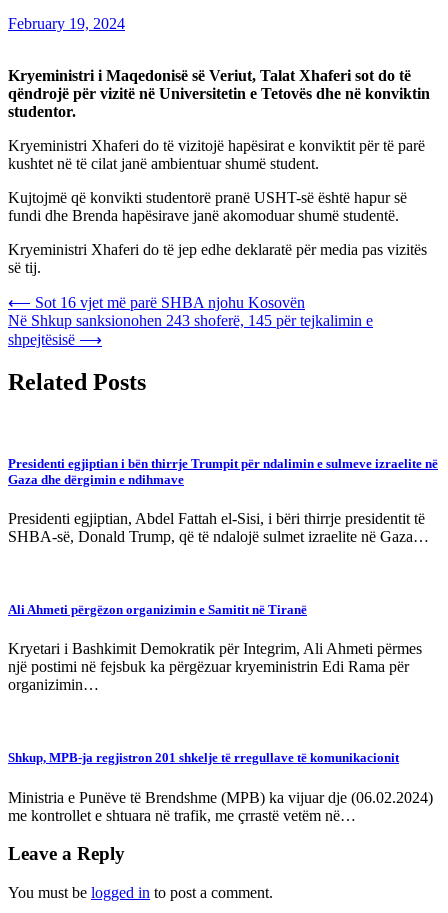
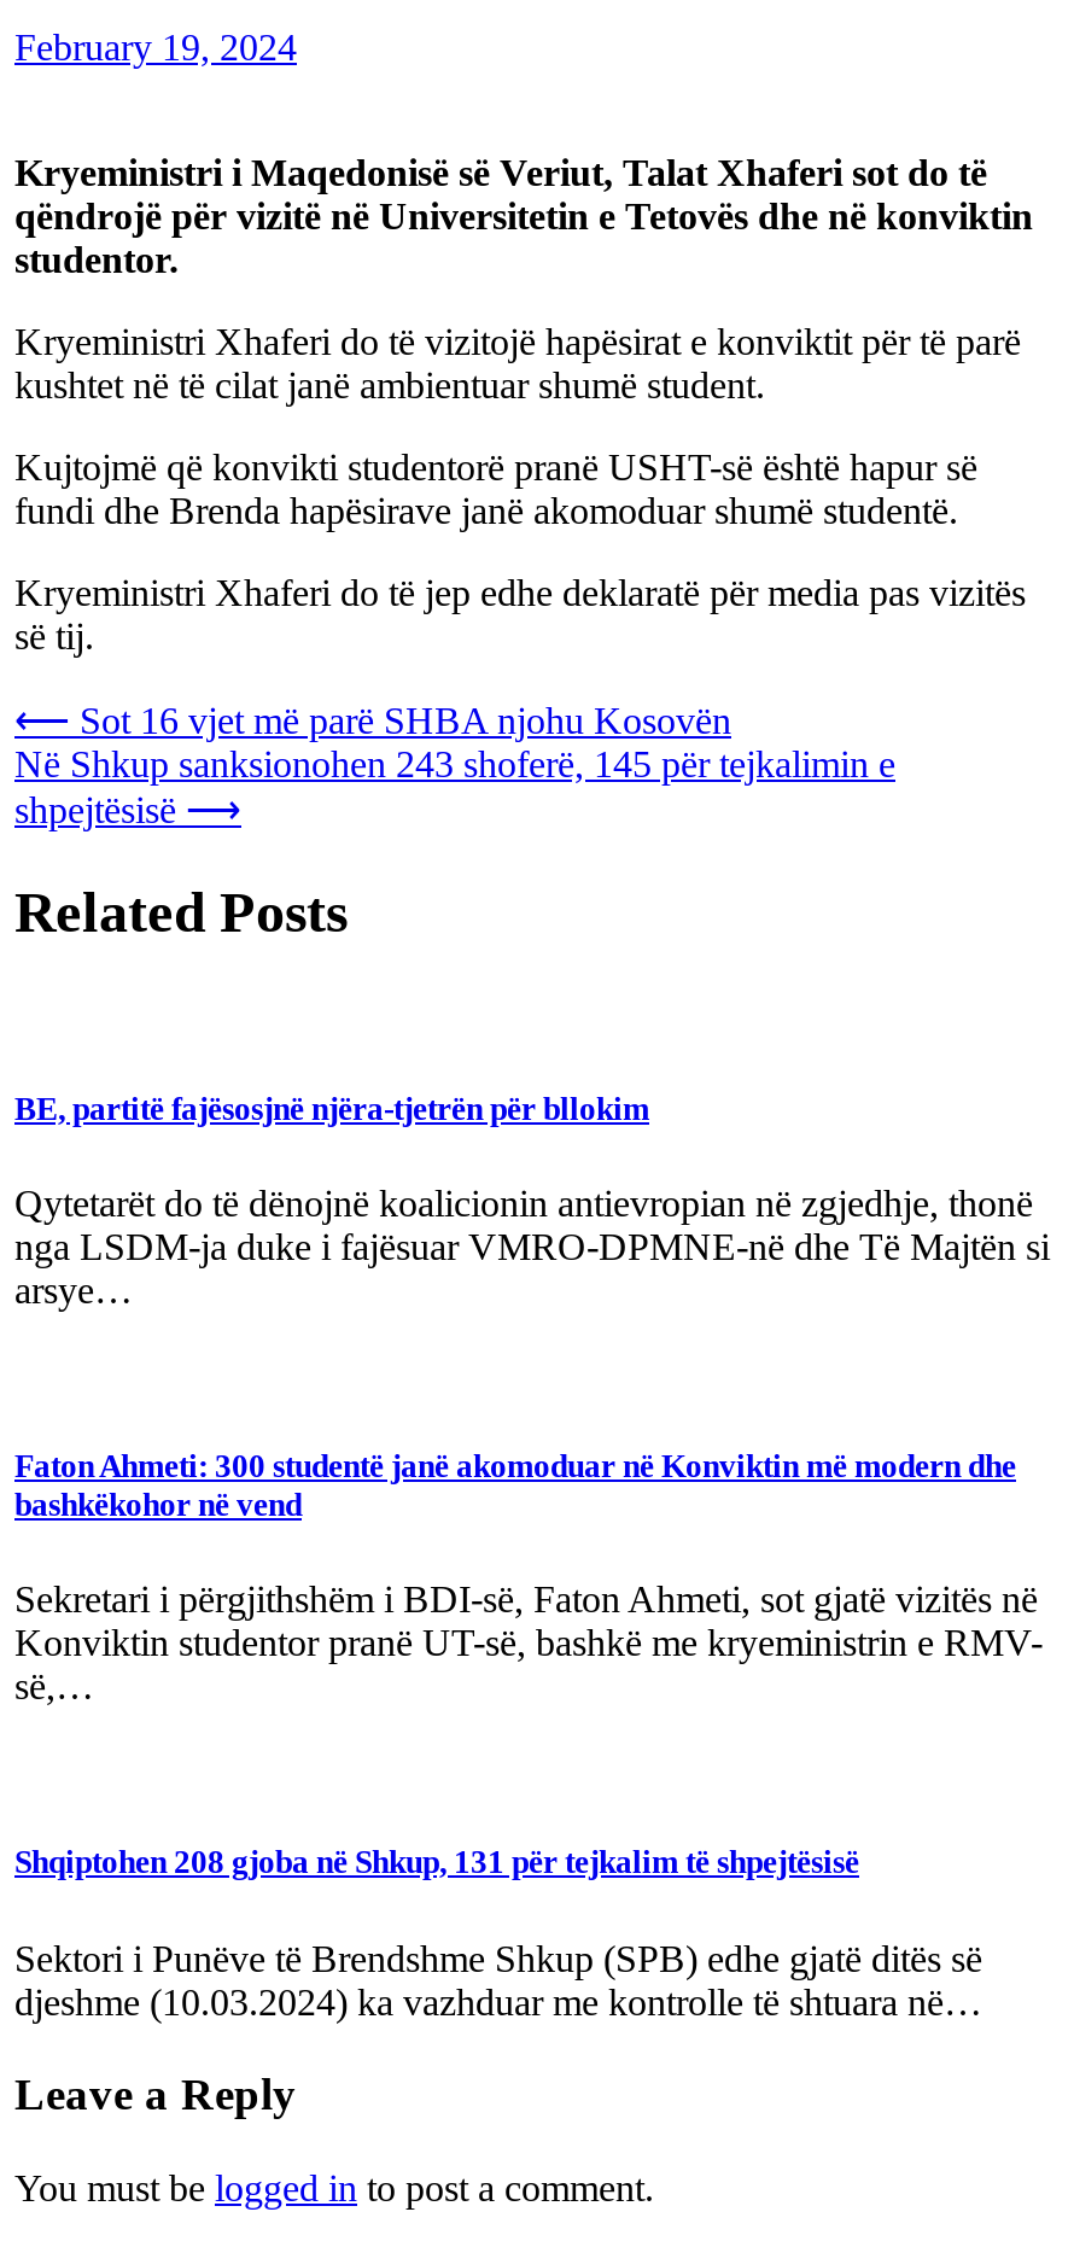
[8,456,438,487] Presidenti egjiptian i bën thirrje Trumpit për ndalimin e sulmeve izraelite në | Gaza dhe dërgimin e ndihmave -> [14,1090,649,1127] BE, partitë fajësosjnë njëra-tjetrën për bllokim
[8,510,429,545] Presidenti egjiptian, Abdel Fattah el-Sisi, i bëri thirrje presidentit të | SHBA-së, Donald Trump, që të ndalojë sulmet izraelite në Gaza… -> [14,1183,1050,1311] Qytetarët do të dënojnë koalicionin antievropian në zgjedhje, thonë | nga LSDM-ja duke i fajësuar VMRO-DPMNE-në dhe Të Majtën si | arsye…
[8,602,307,617] Ali Ahmeti përgëzon organizimin e Samitit në Tiranë -> [14,1448,1016,1523] Faton Ahmeti: 300 studentë janë akomoduar në Konviktin më modern dhe | bashkëkohor në vend
[8,640,422,693] Kryetari i Bashkimit Demokratik për Integrim, Ali Ahmeti përmes | një postimi në fejsbuk ka përgëzuar kryeministrin Edi Rama për | organizimin… -> [14,1579,1043,1707] Sekretari i përgjithshëm i BDI-së, Faton Ahmeti, sot gjatë vizitës në | Konviktin studentor pranë UT-së, bashkë me kryeministrin e RMV- | së,…
[8,750,399,765] Shkup, MPB-ja regjistron 201 shkelje të rregullave të komunikacionit -> [14,1845,859,1881] Shqiptohen 208 gjoba në Shkup, 131 për tejkalim të shpejtësisë
[8,789,433,824] Ministria e Punëve të Brendshme (MPB) ka vijuar dje (06.02.2024) | me kontrollet e shtuara në trafik, me çrrastë vetëm në… -> [14,1937,982,2022] Sektori i Punëve të Brendshme Shkup (SPB) edhe gjatë ditës së | djeshme (10.03.2024) ka vazhduar me kontrolle të shtuara në…

